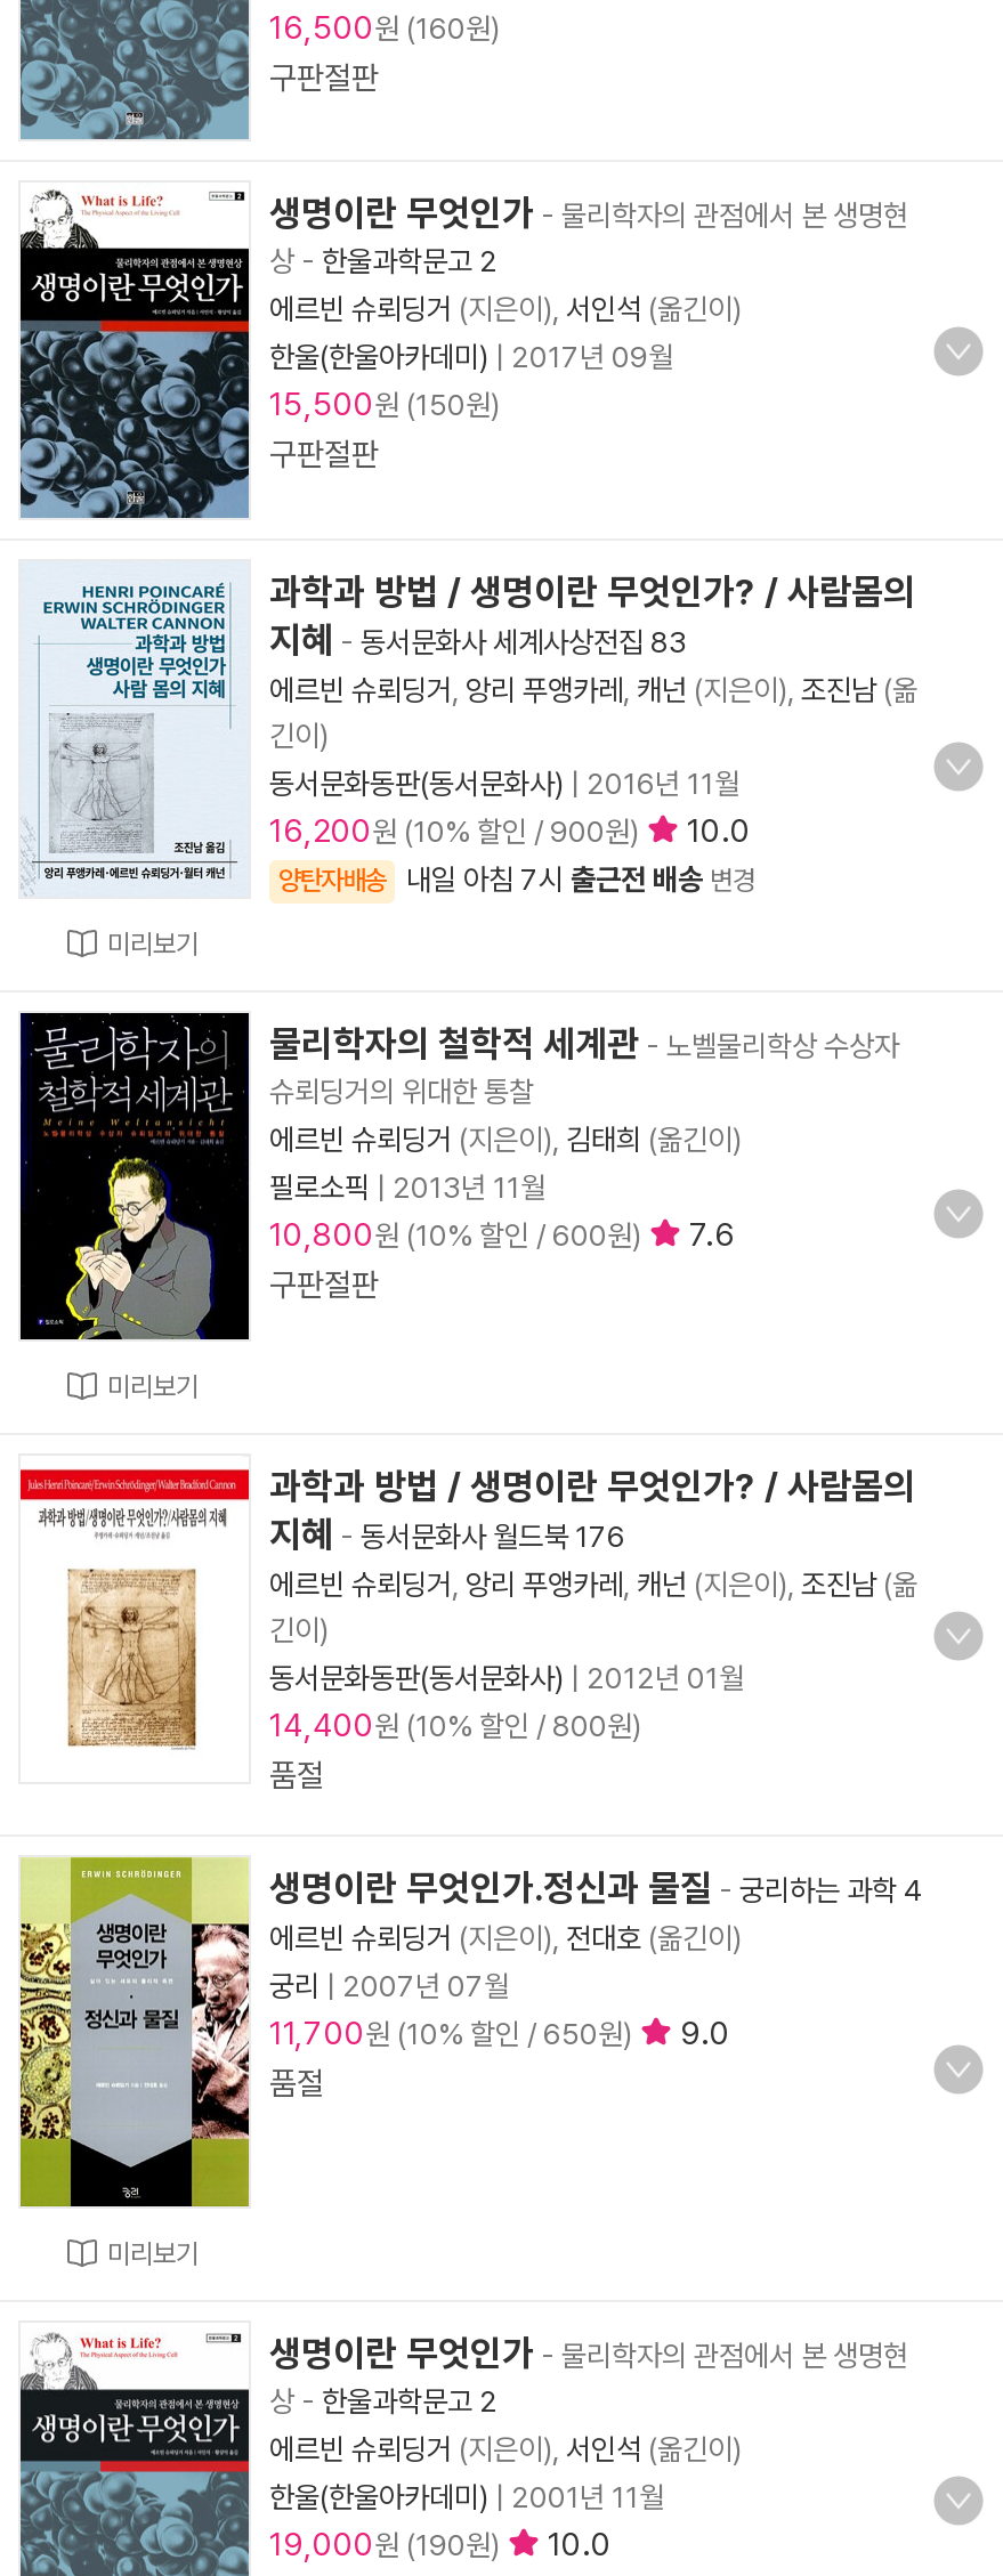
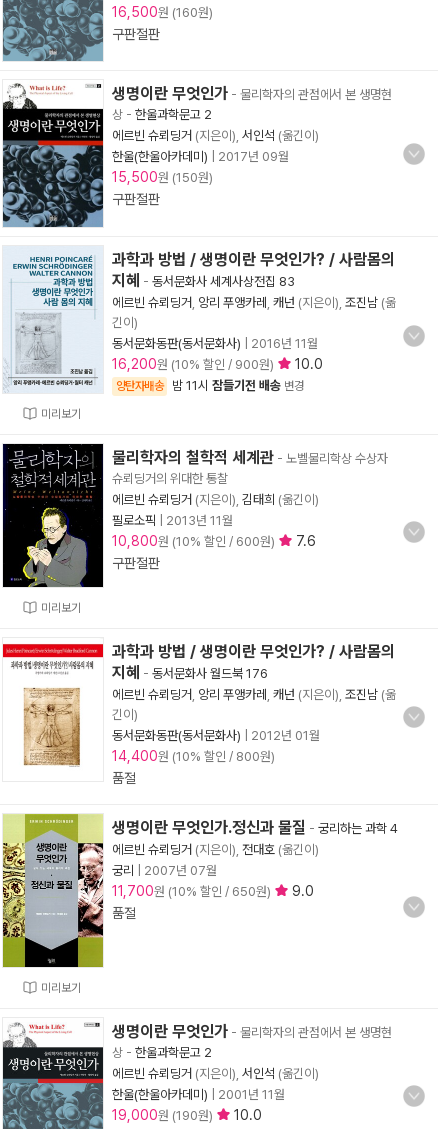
[406,862,755,897] 내일 아침 7시 출근전 배송 변경 -> [172,378,304,393] 밤 11시 잠들기전 배송 변경

